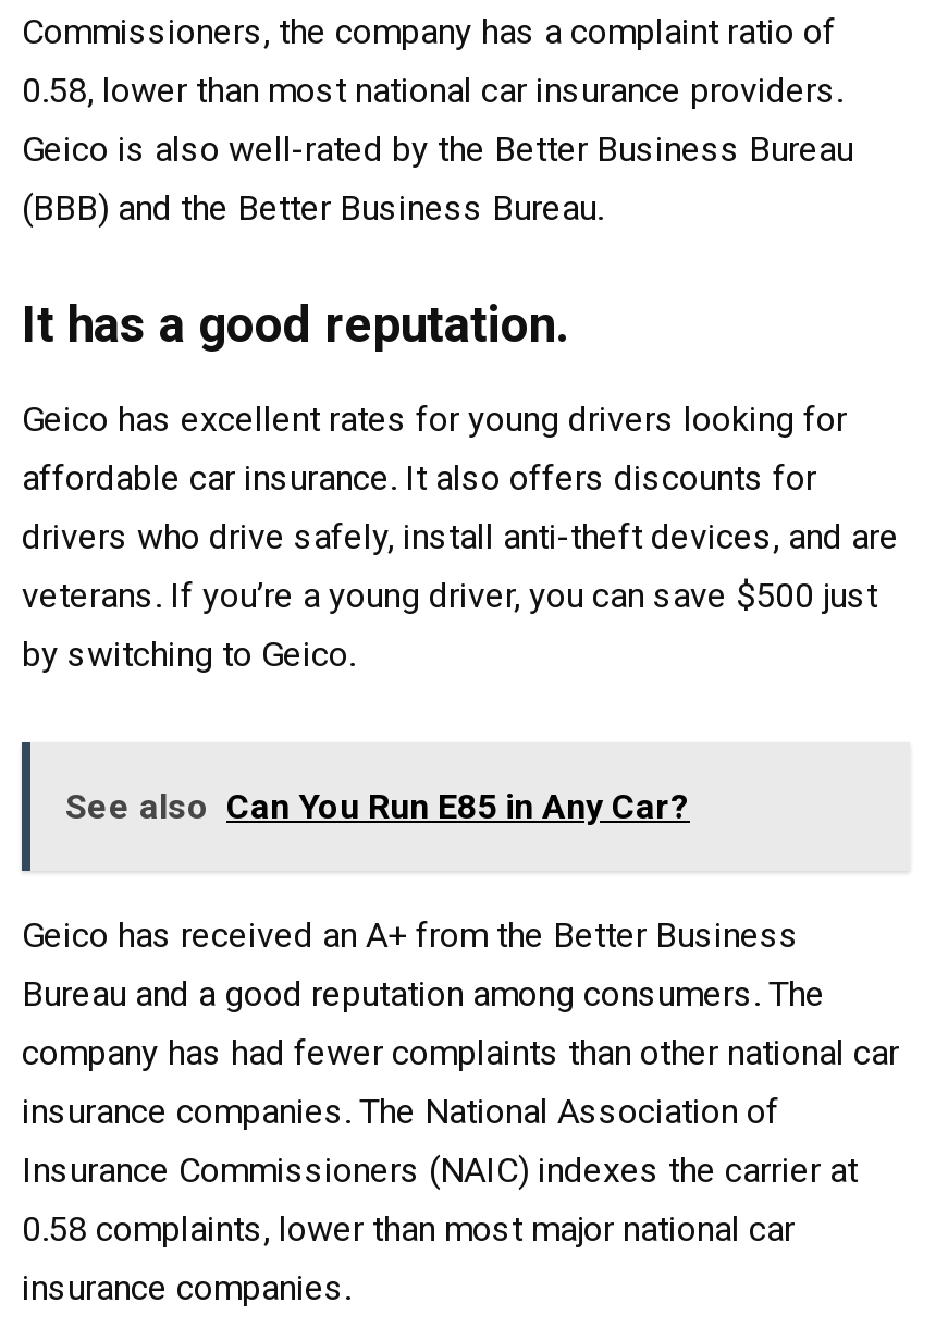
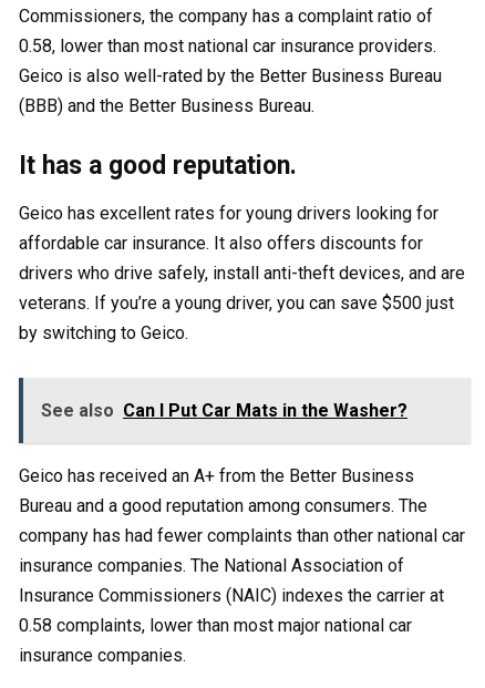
[65,786,690,827] See also Can You Run E85 in Any Car? -> [41,400,407,421] See also Can I Put Car Mats in the Washer?

